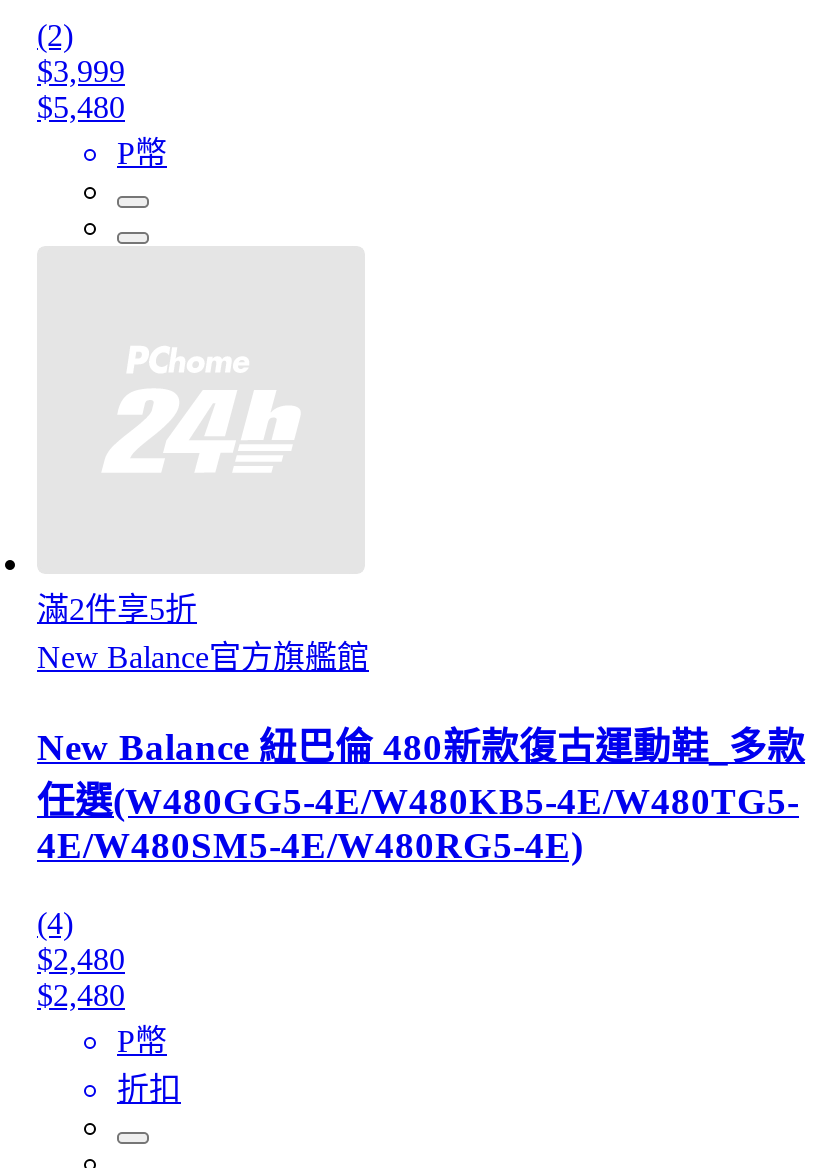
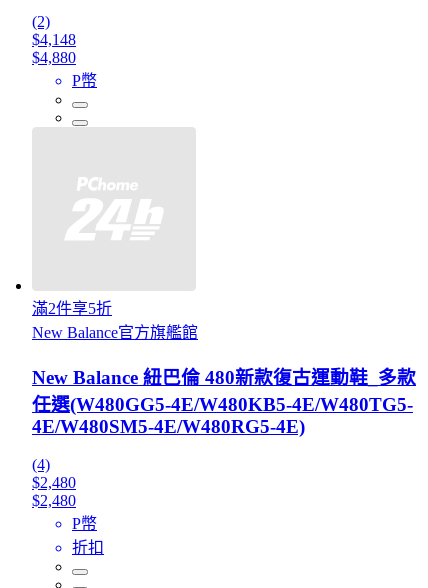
[37,54,125,88] $3,999 -> [32,31,76,48] $4,148
[37,90,125,124] $5,480 -> [32,49,76,66] $4,880

